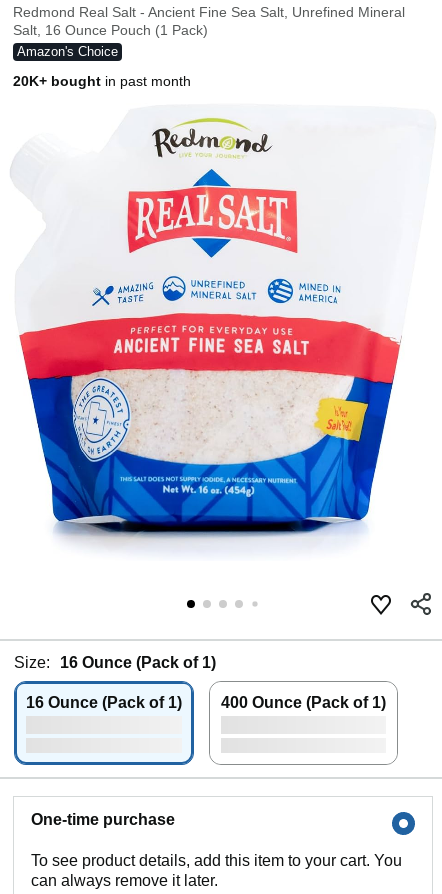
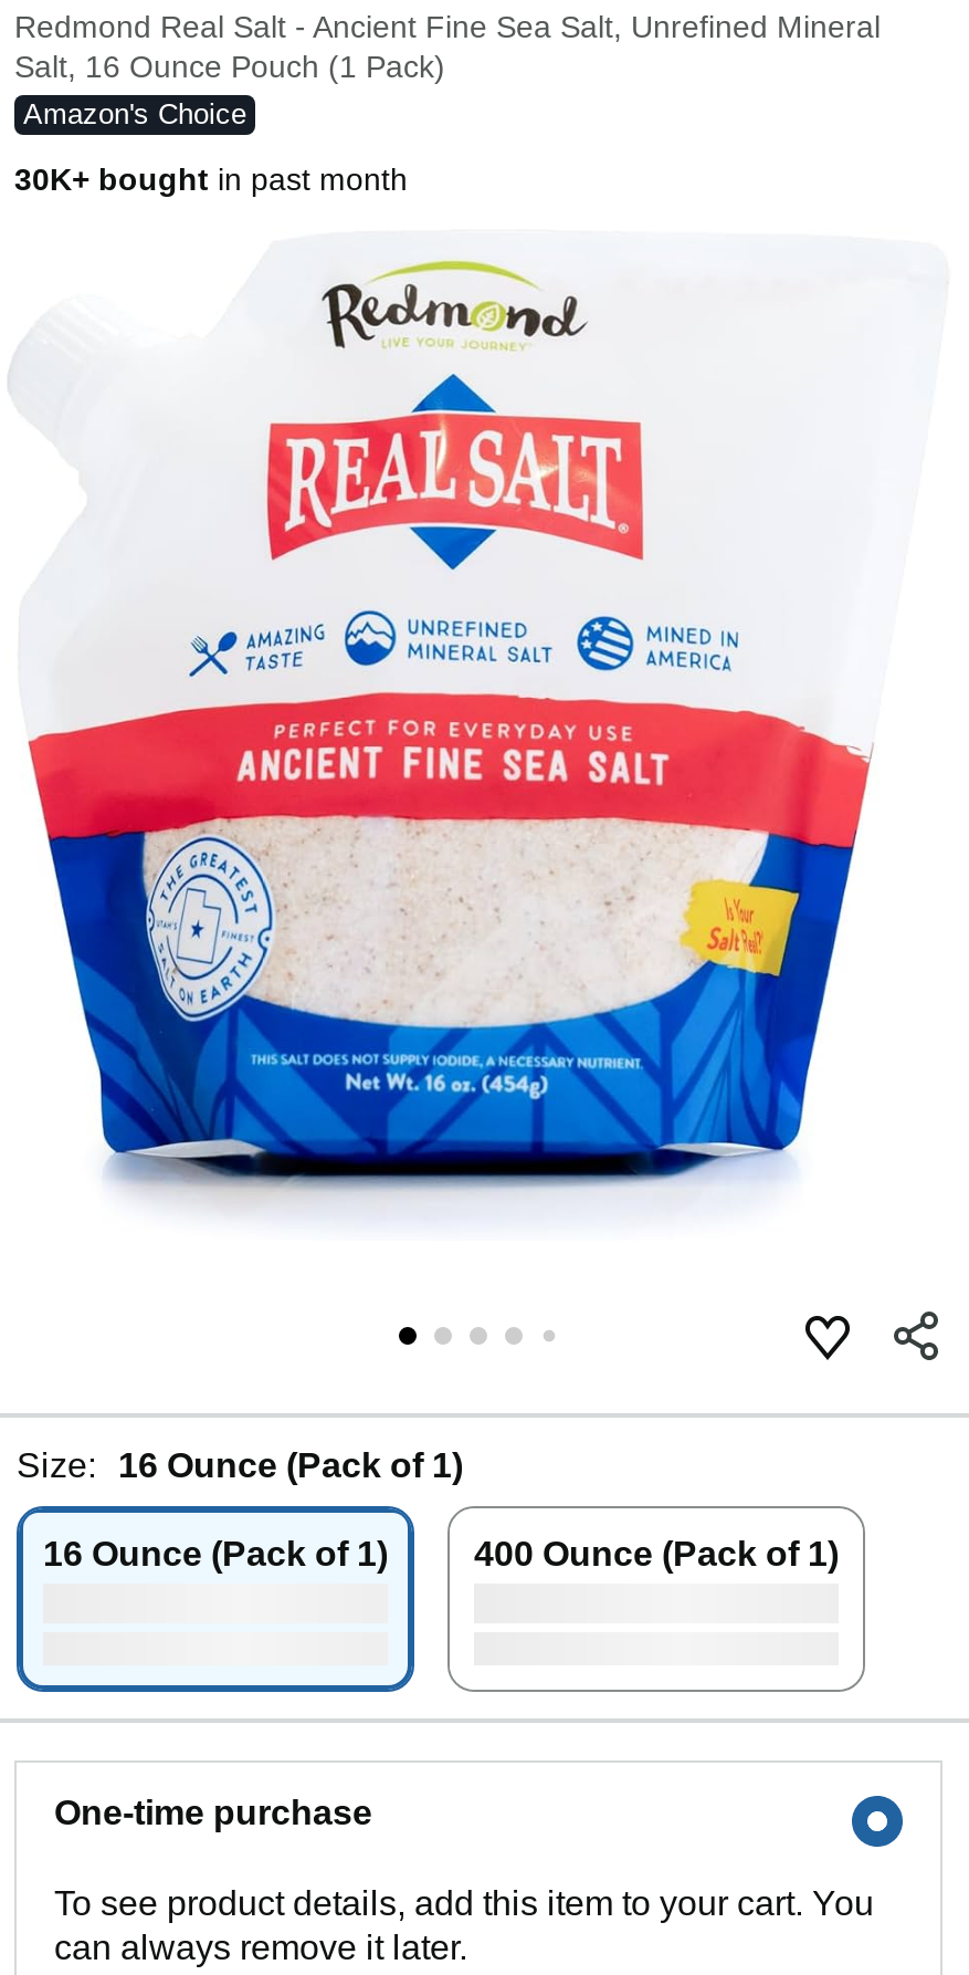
[13,73,191,89] 20K+ bought in past month -> [14,161,408,197] 30K+ bought in past month

